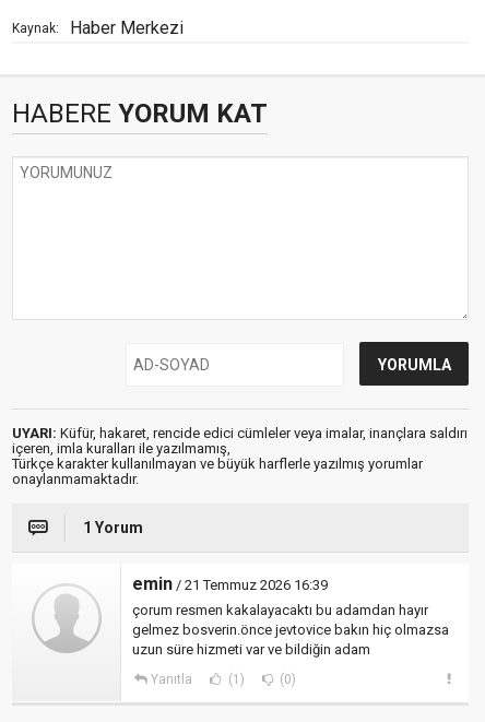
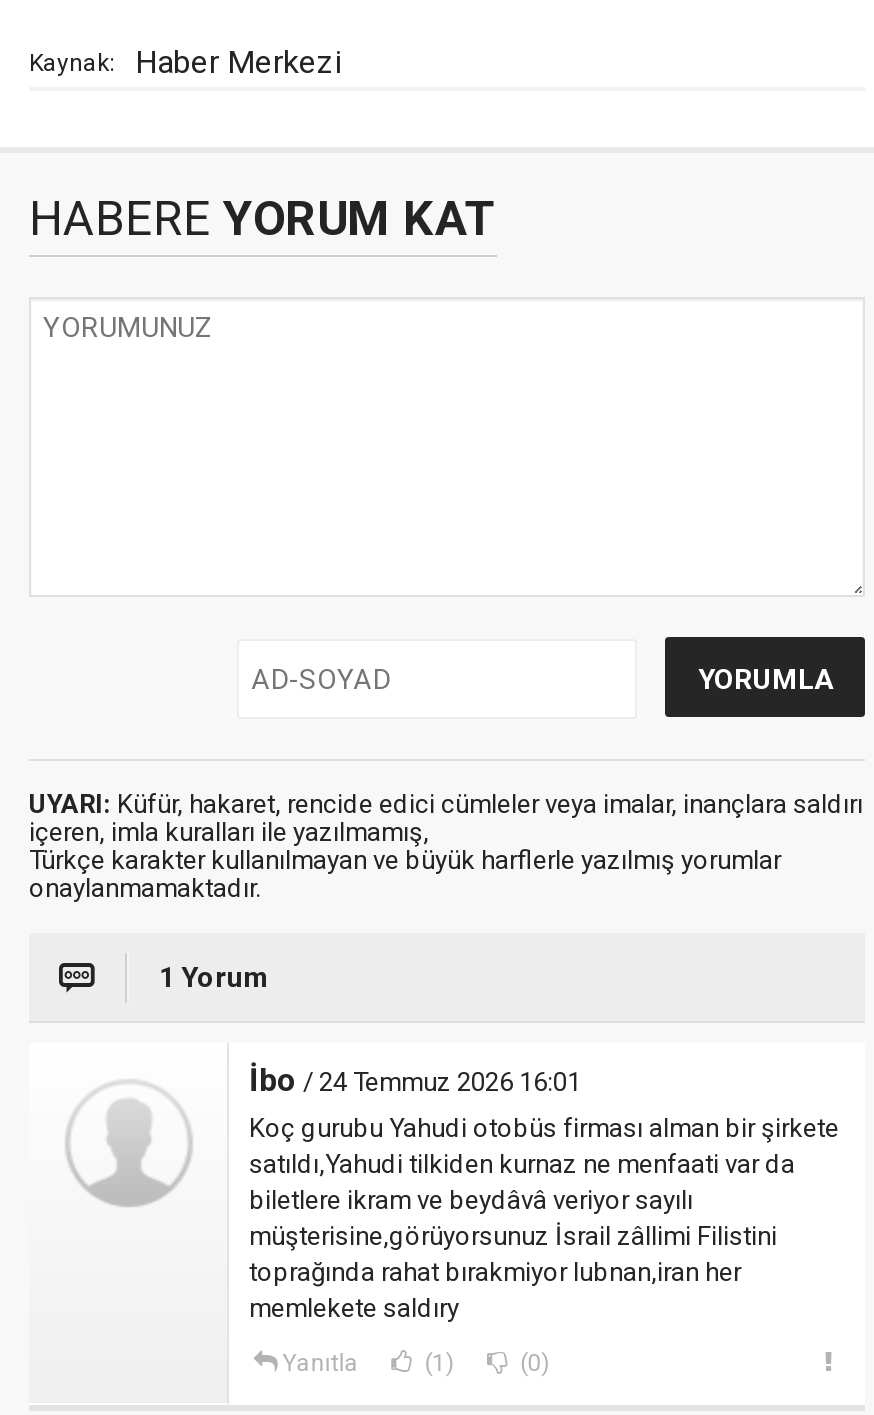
[132,574,449,658] emin / 21 Temmuz 2026 16:39 | çorum resmen kakalayacaktı bu adamdan hayır | gelmez bosverin.önce jevtovice bakın hiç olmazsa | uzun süre hizmeti var ve bildiğin adam -> [249,1061,839,1323] İbo / 24 Temmuz 2026 16:01 | Koç gurubu Yahudi otobüs firması alman bir şirkete | satıldı,Yahudi tilkiden kurnaz ne menfaati var da | biletlere ikram ve beydâvâ veriyor sayılı | müşterisine,görüyorsunuz İsrail zâllimi Filistini | toprağında rahat bırakmiyor lubnan,iran her | memlekete saldıry

